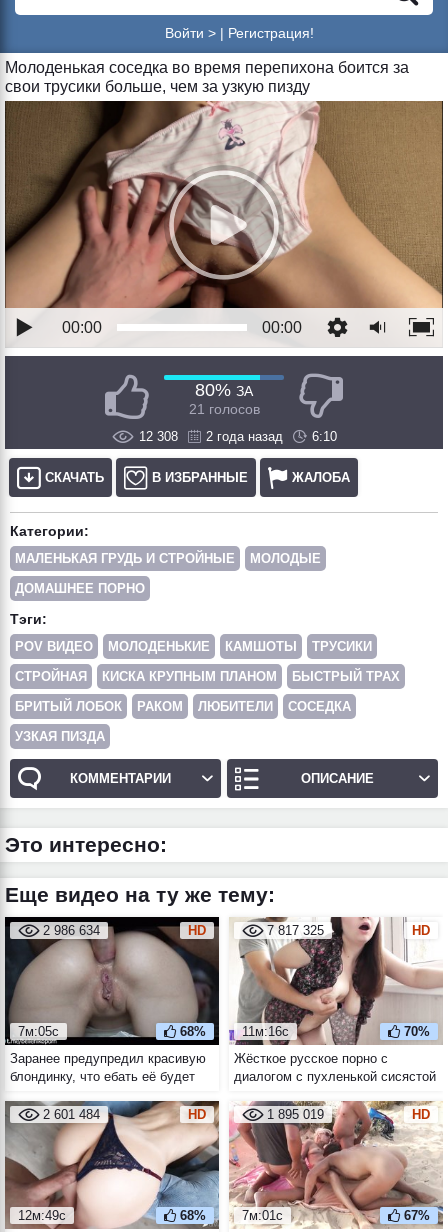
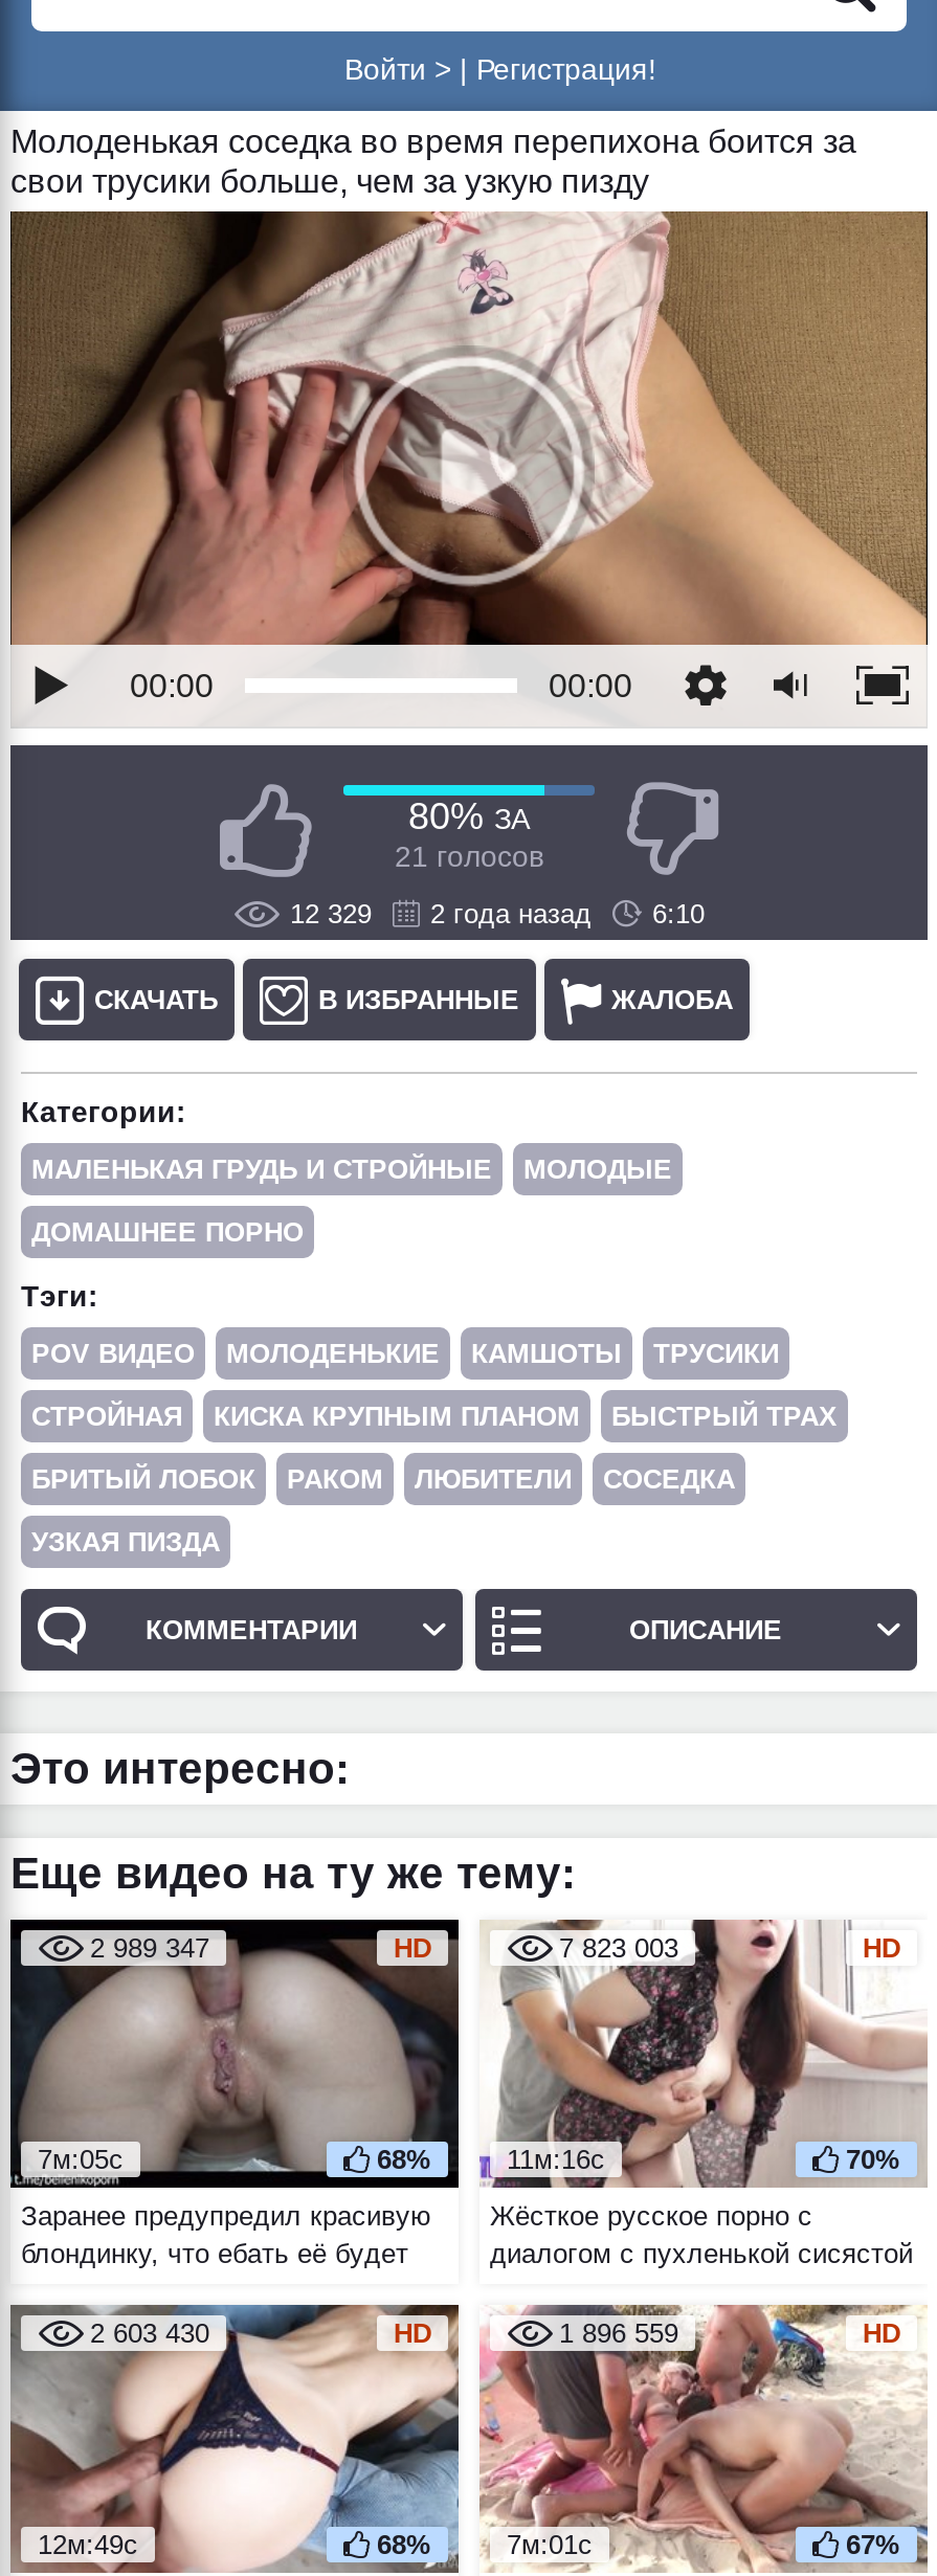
[138,429,336,444] 12 308 2 года назад 6:10 -> [290,897,705,929] 12 329 2 года назад 6:10
[43,923,100,938] 2 986 634 -> [90,1931,209,1963] 2 989 347
[267,923,324,938] 7 817 325 -> [559,1931,678,1963] 7 823 003
[43,1107,100,1122] 2 601 484 -> [90,2317,209,2349] 2 603 430
[267,1107,324,1122] 1 895 019 -> [559,2317,678,2349] 1 896 559

